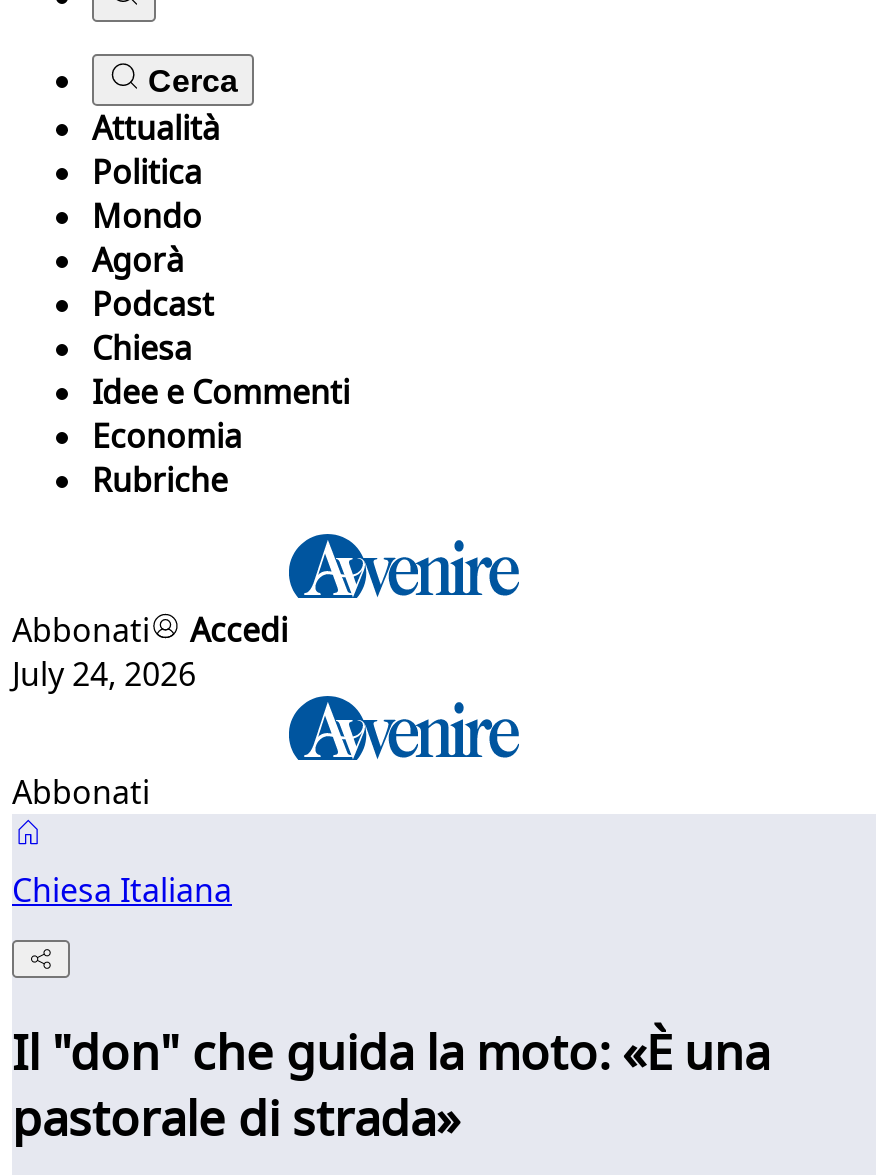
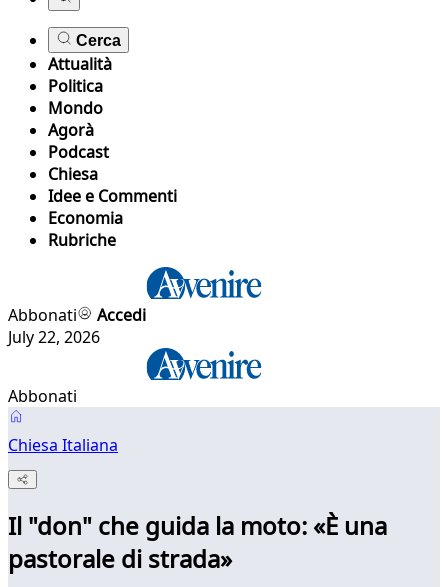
[12,652,196,696] July 24, 2026 -> [8,326,100,348] July 22, 2026

